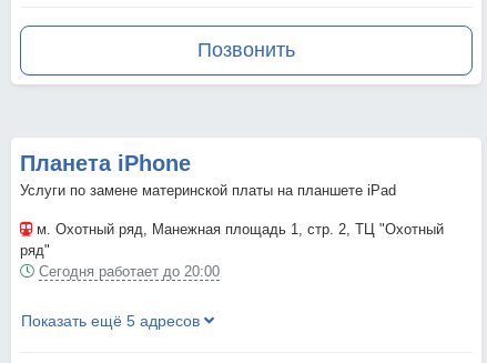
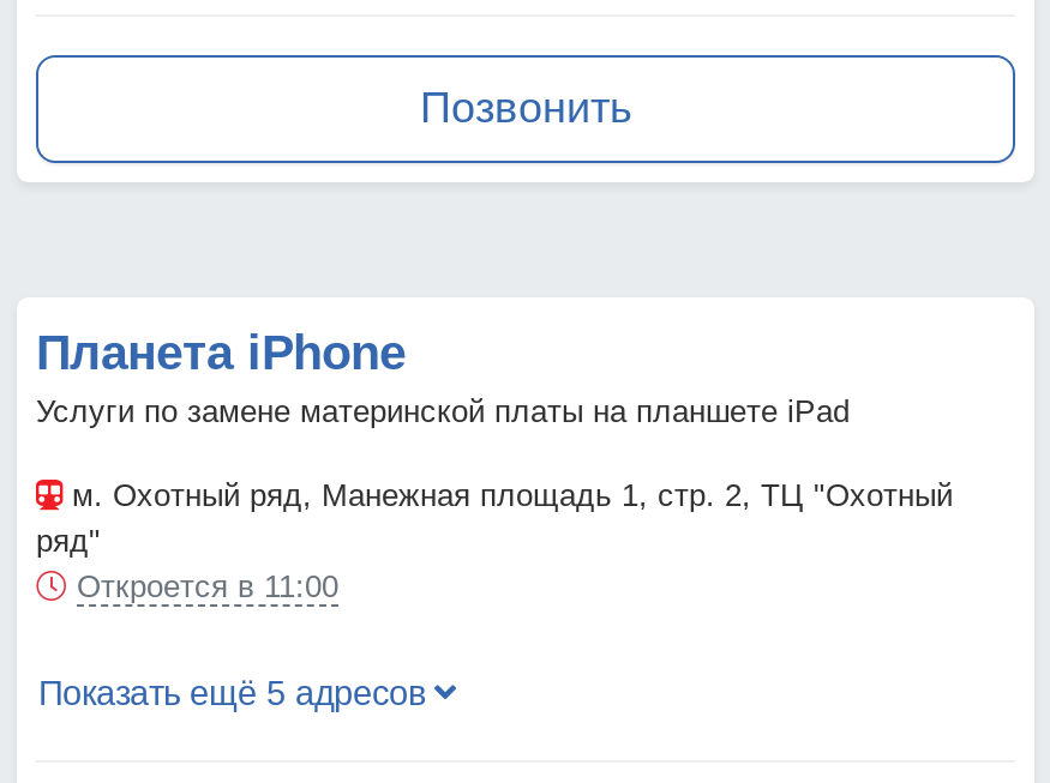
[39,264,220,280] Сегодня работает до 20:00 -> [77,569,338,605] Откроется в 11:00

